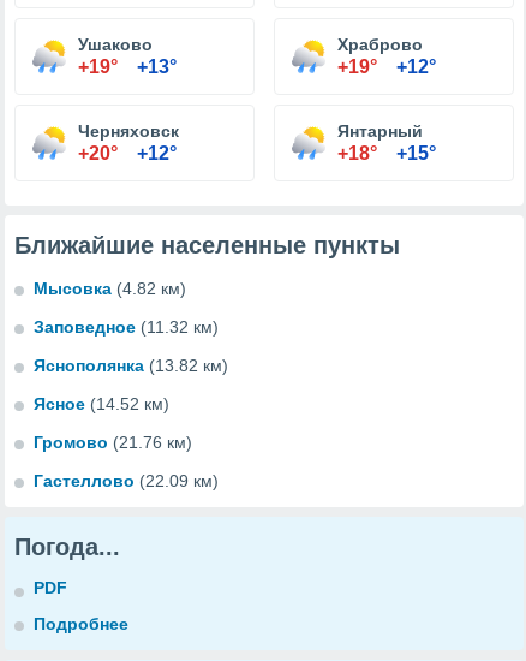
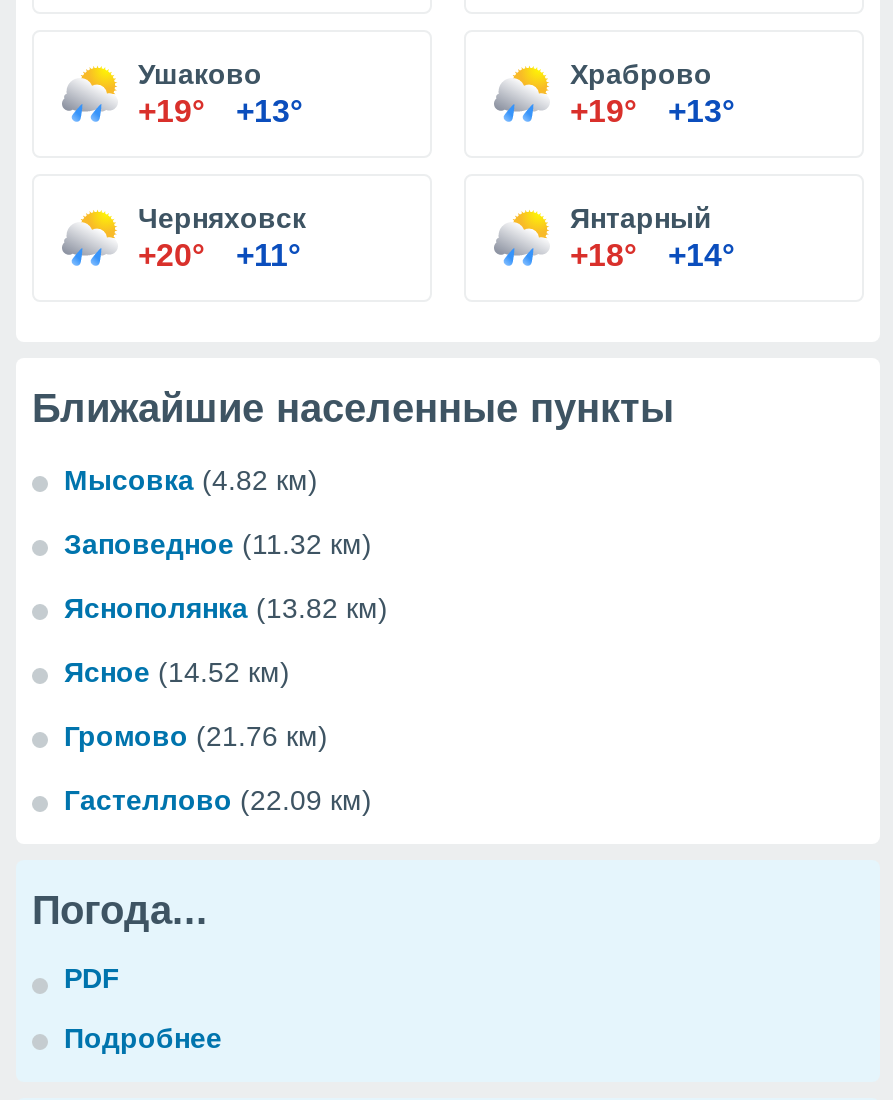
[337,56,436,77] +19° +12° -> [570,94,734,128] +19° +13°
[78,143,177,163] +20° +12° -> [138,238,300,272] +20° +11°
[337,143,436,163] +18° +15° -> [570,238,734,272] +18° +14°

